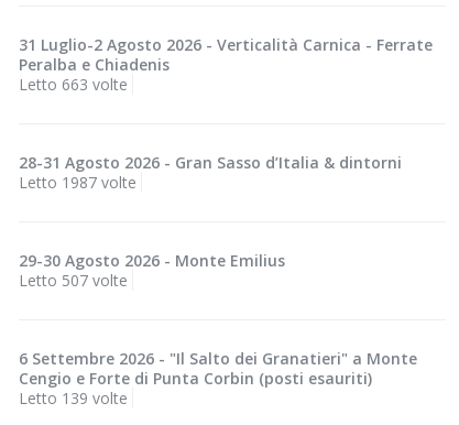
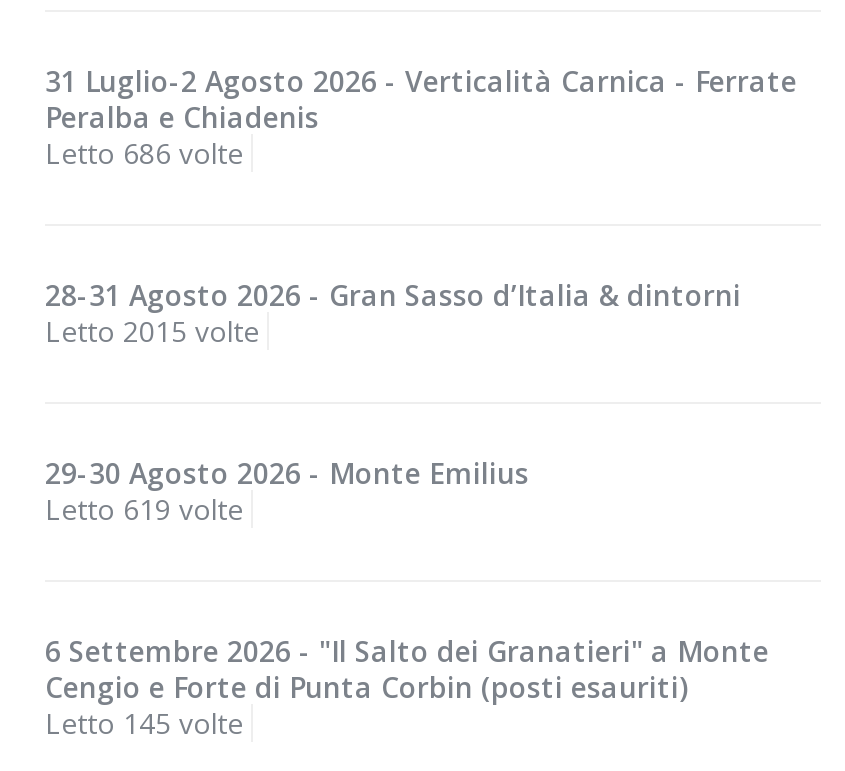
[19,73,128,94] Letto 663 volte -> [45,133,243,171] Letto 686 volte
[19,171,136,192] Letto 1987 volte -> [45,311,259,349] Letto 2015 volte
[19,269,128,290] Letto 507 volte -> [45,489,243,527] Letto 619 volte
[19,387,128,408] Letto 139 volte -> [45,703,243,741] Letto 145 volte

